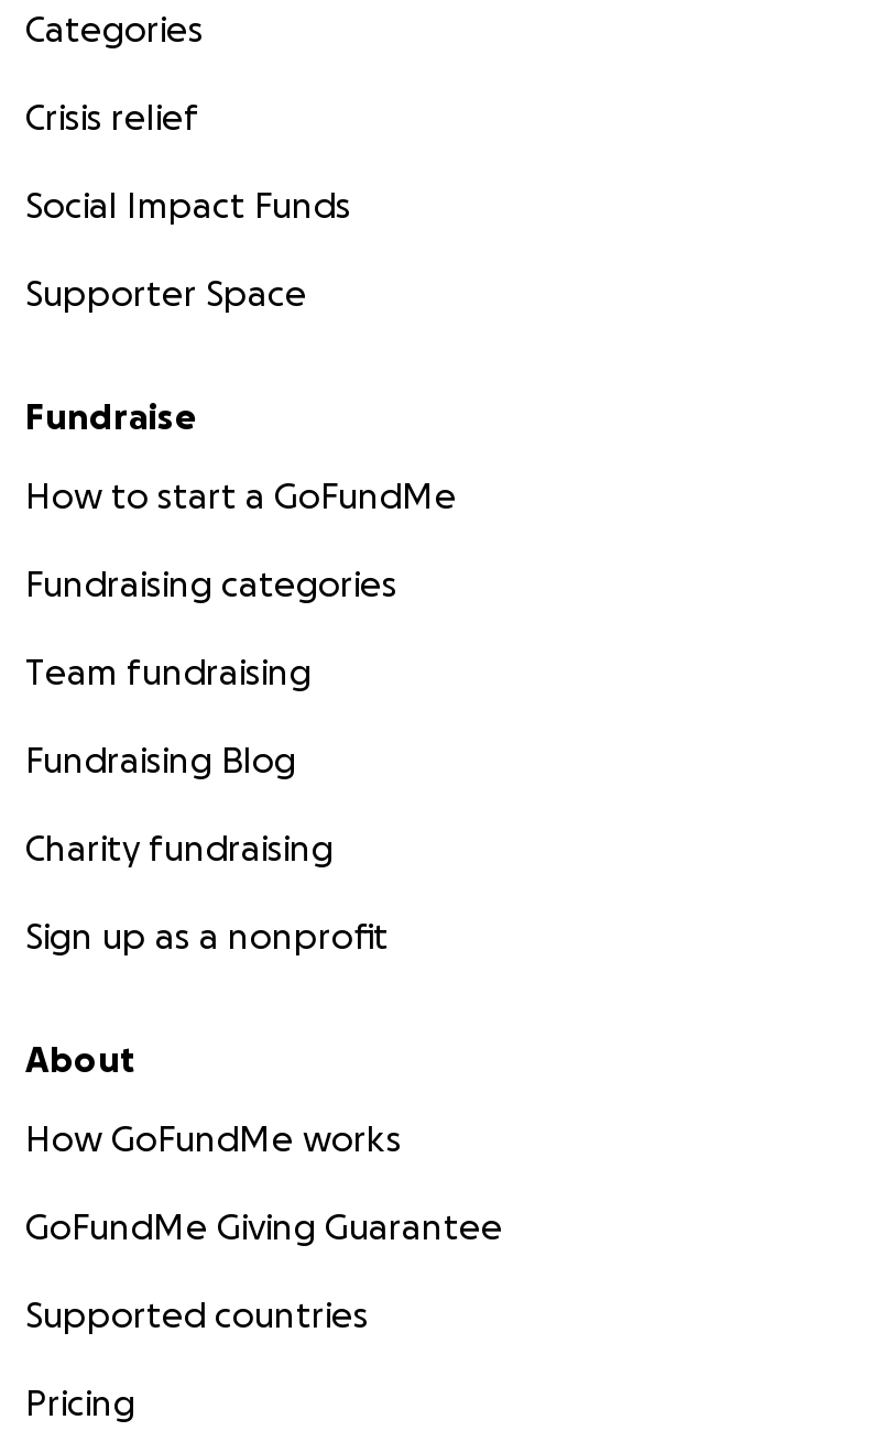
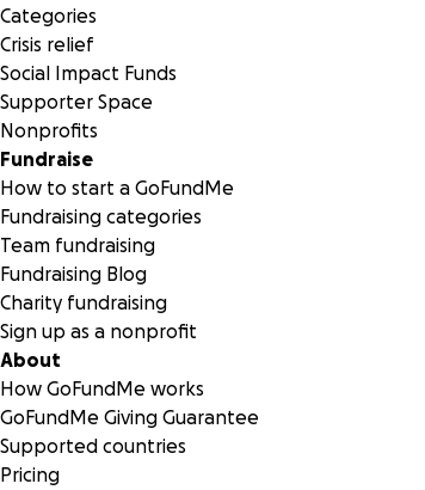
none -> [0,120,98,141] Nonprofits

